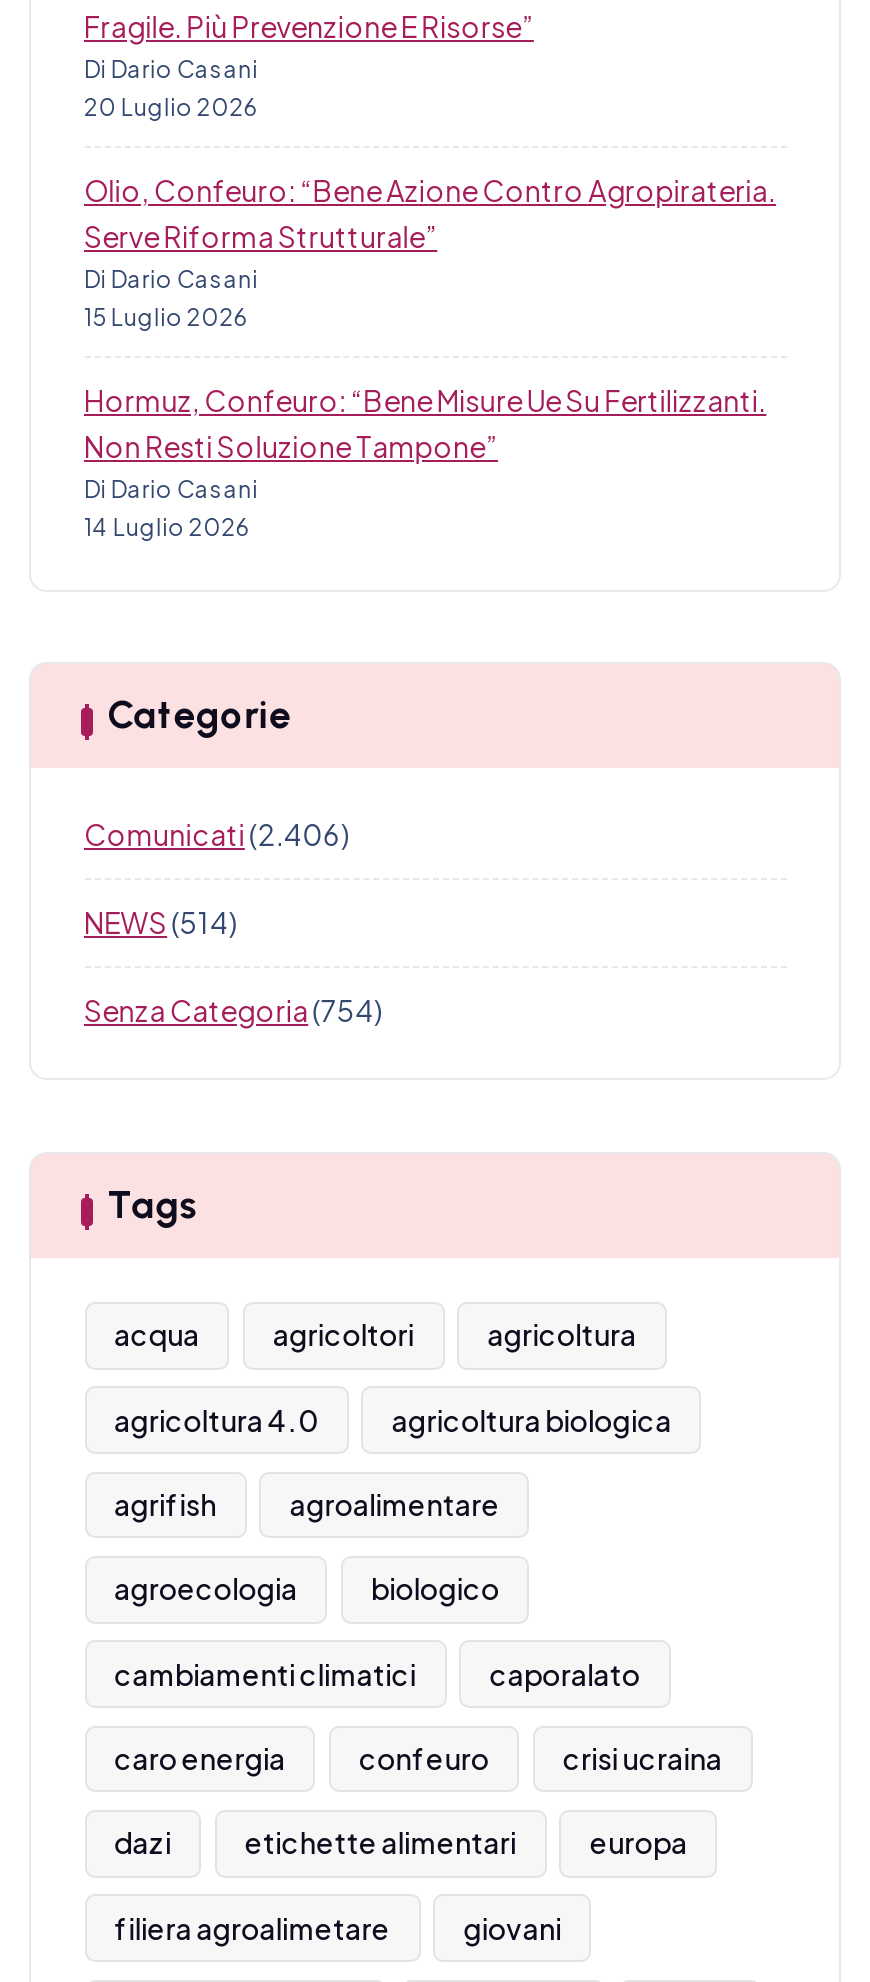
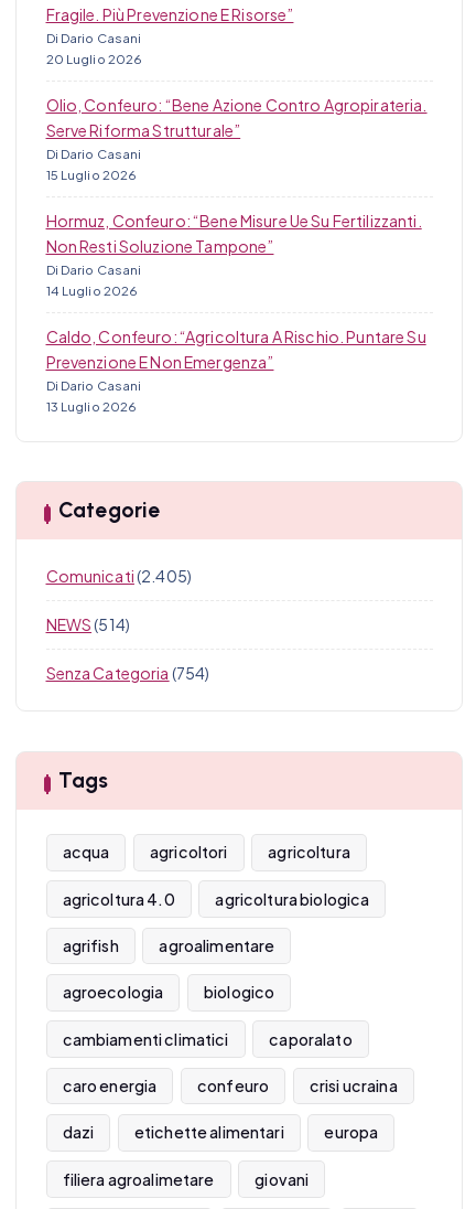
none -> [46,326,426,414] Caldo, Confeuro: “Agricoltura A Rischio. Puntare Su | Prevenzione E Non Emergenza” | Di Dario Casani | 13 Luglio 2026
[84,817,349,853] Comunicati (2.406) -> [46,566,192,586] Comunicati (2.405)

